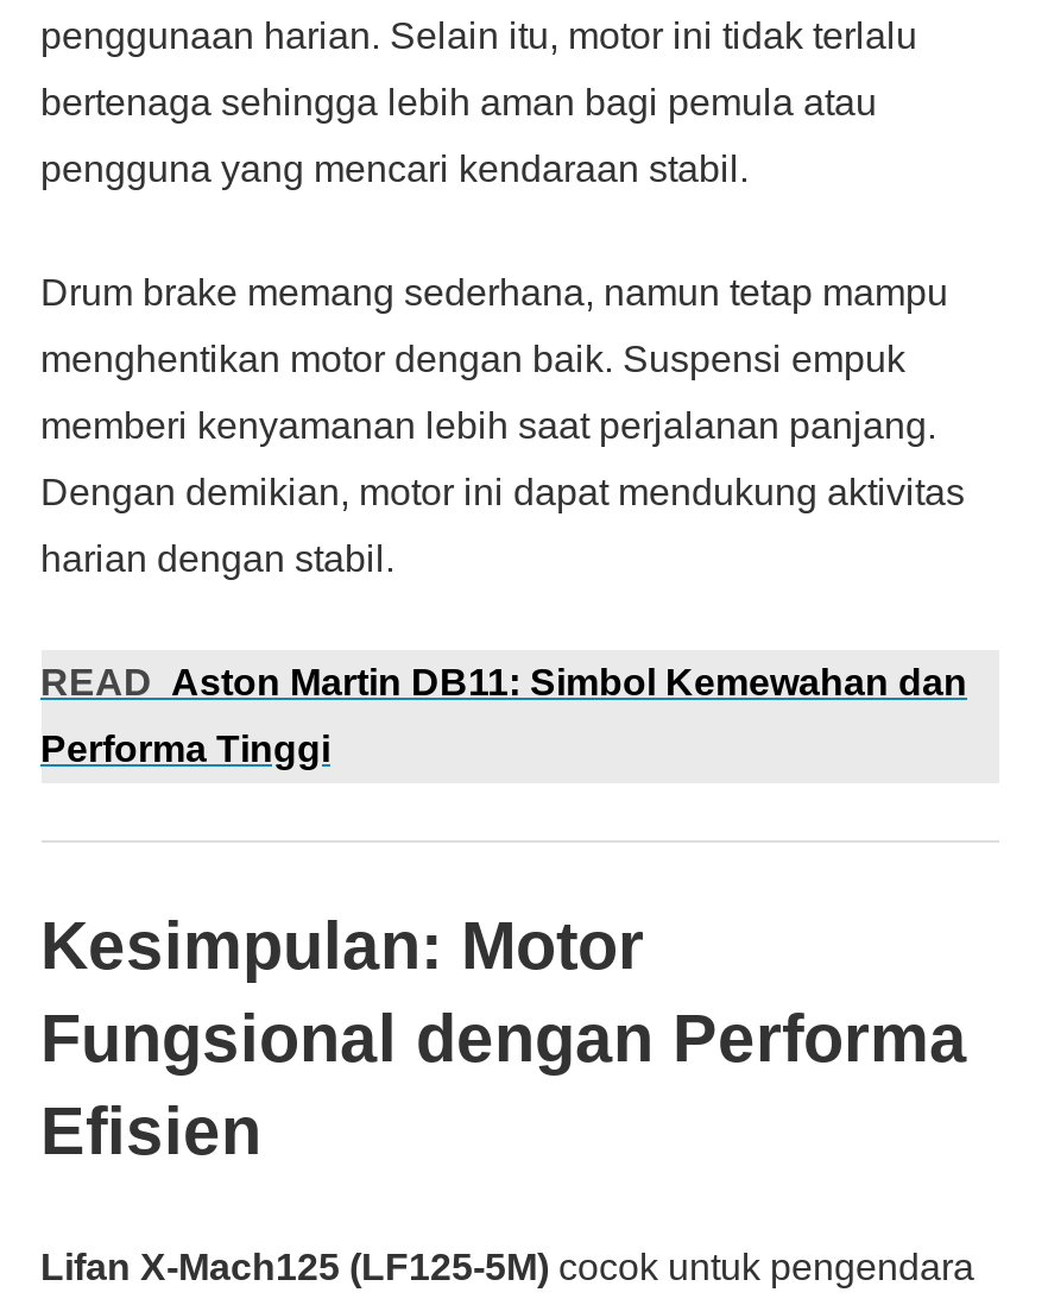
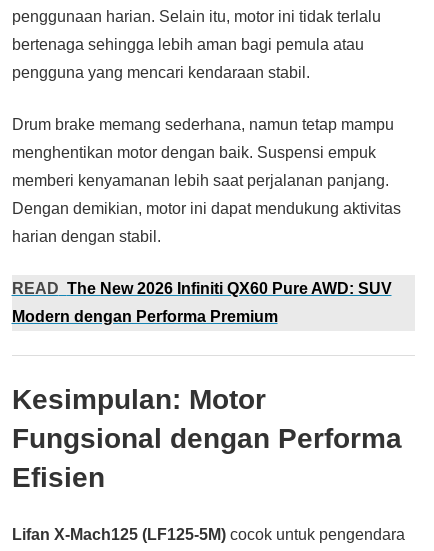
[40,662,967,703] READ Aston Martin DB11: Simbol Kemewahan dan -> [11,280,391,297] READ The New 2026 Infiniti QX60 Pure AWD: SUV
[40,729,330,769] Performa Tinggi -> [11,308,277,325] Modern dengan Performa Premium

